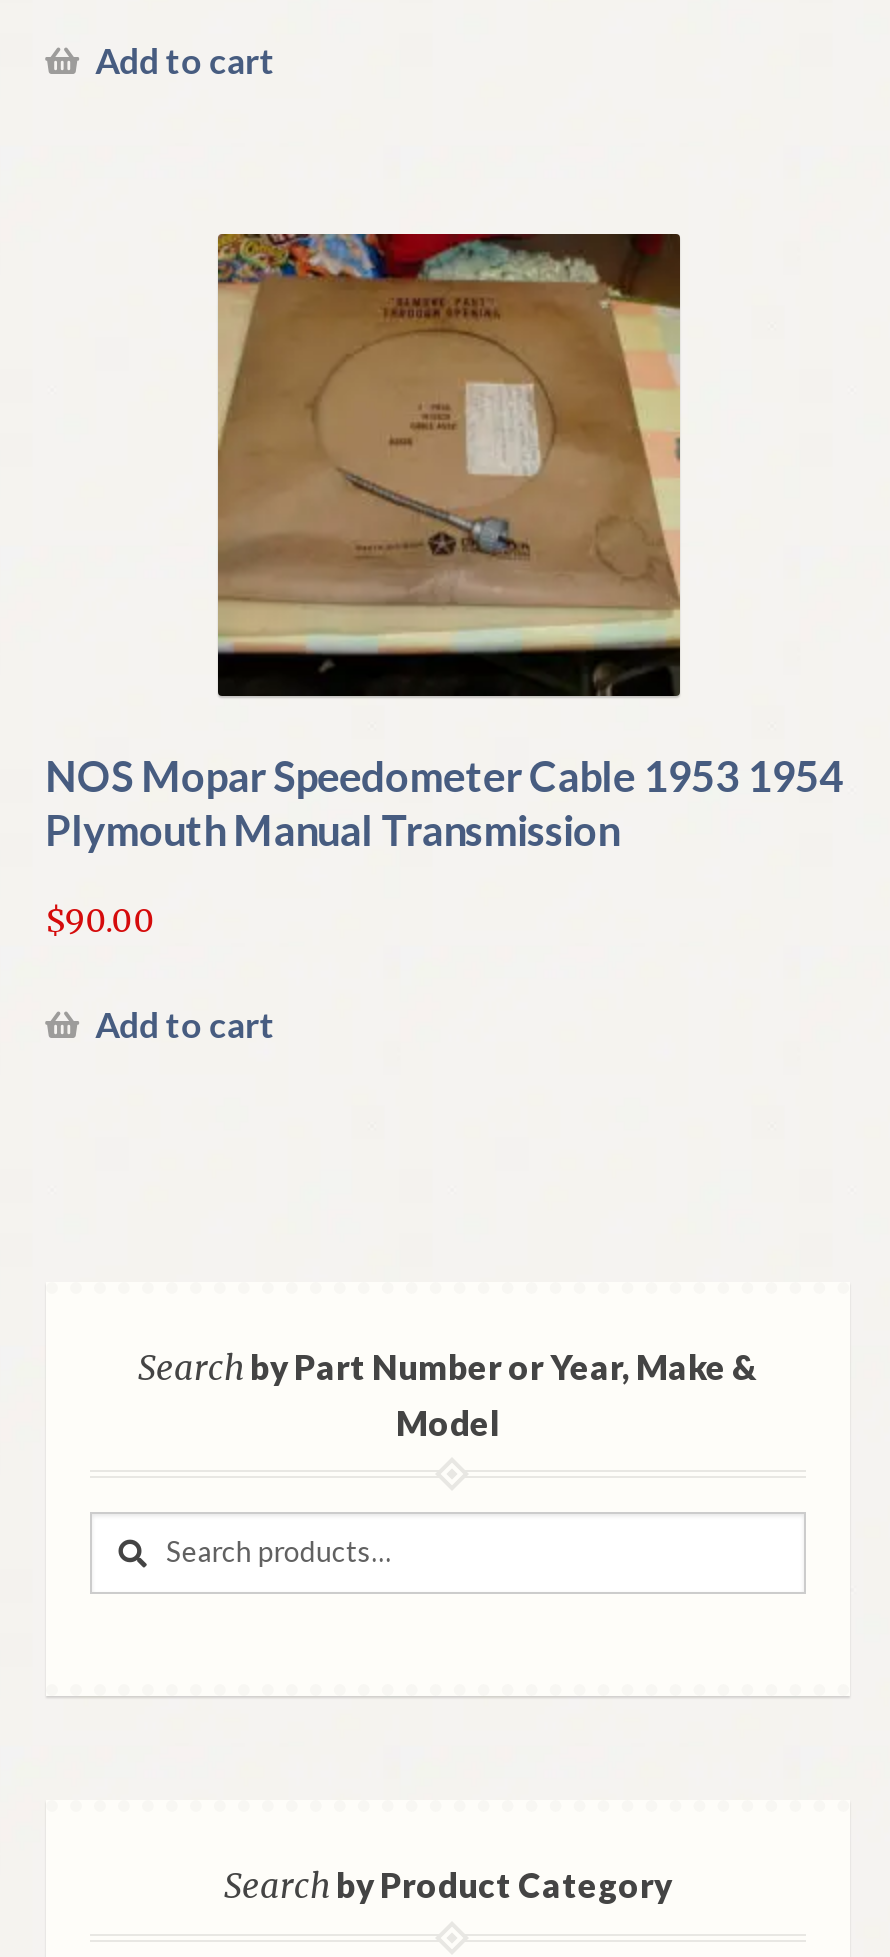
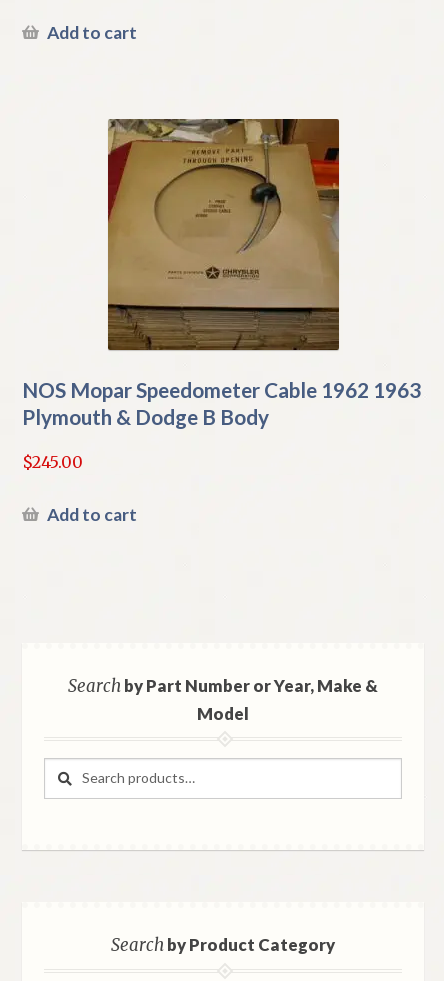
[45,232,843,853] [image] | NOS Mopar Speedometer Cable 1953 1954 | Plymouth Manual Transmission -> [22,118,421,428] [image] | NOS Mopar Speedometer Cable 1962 1963 | Plymouth & Dodge B Body
[45,901,155,941] $90.00 -> [22,452,83,472] $245.00

